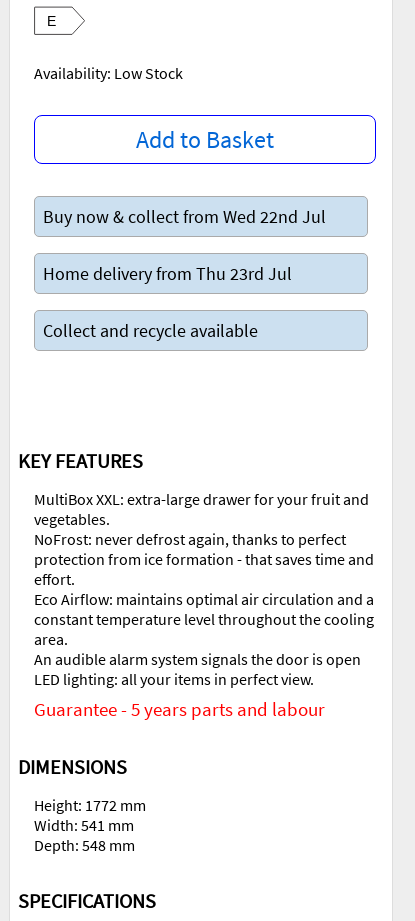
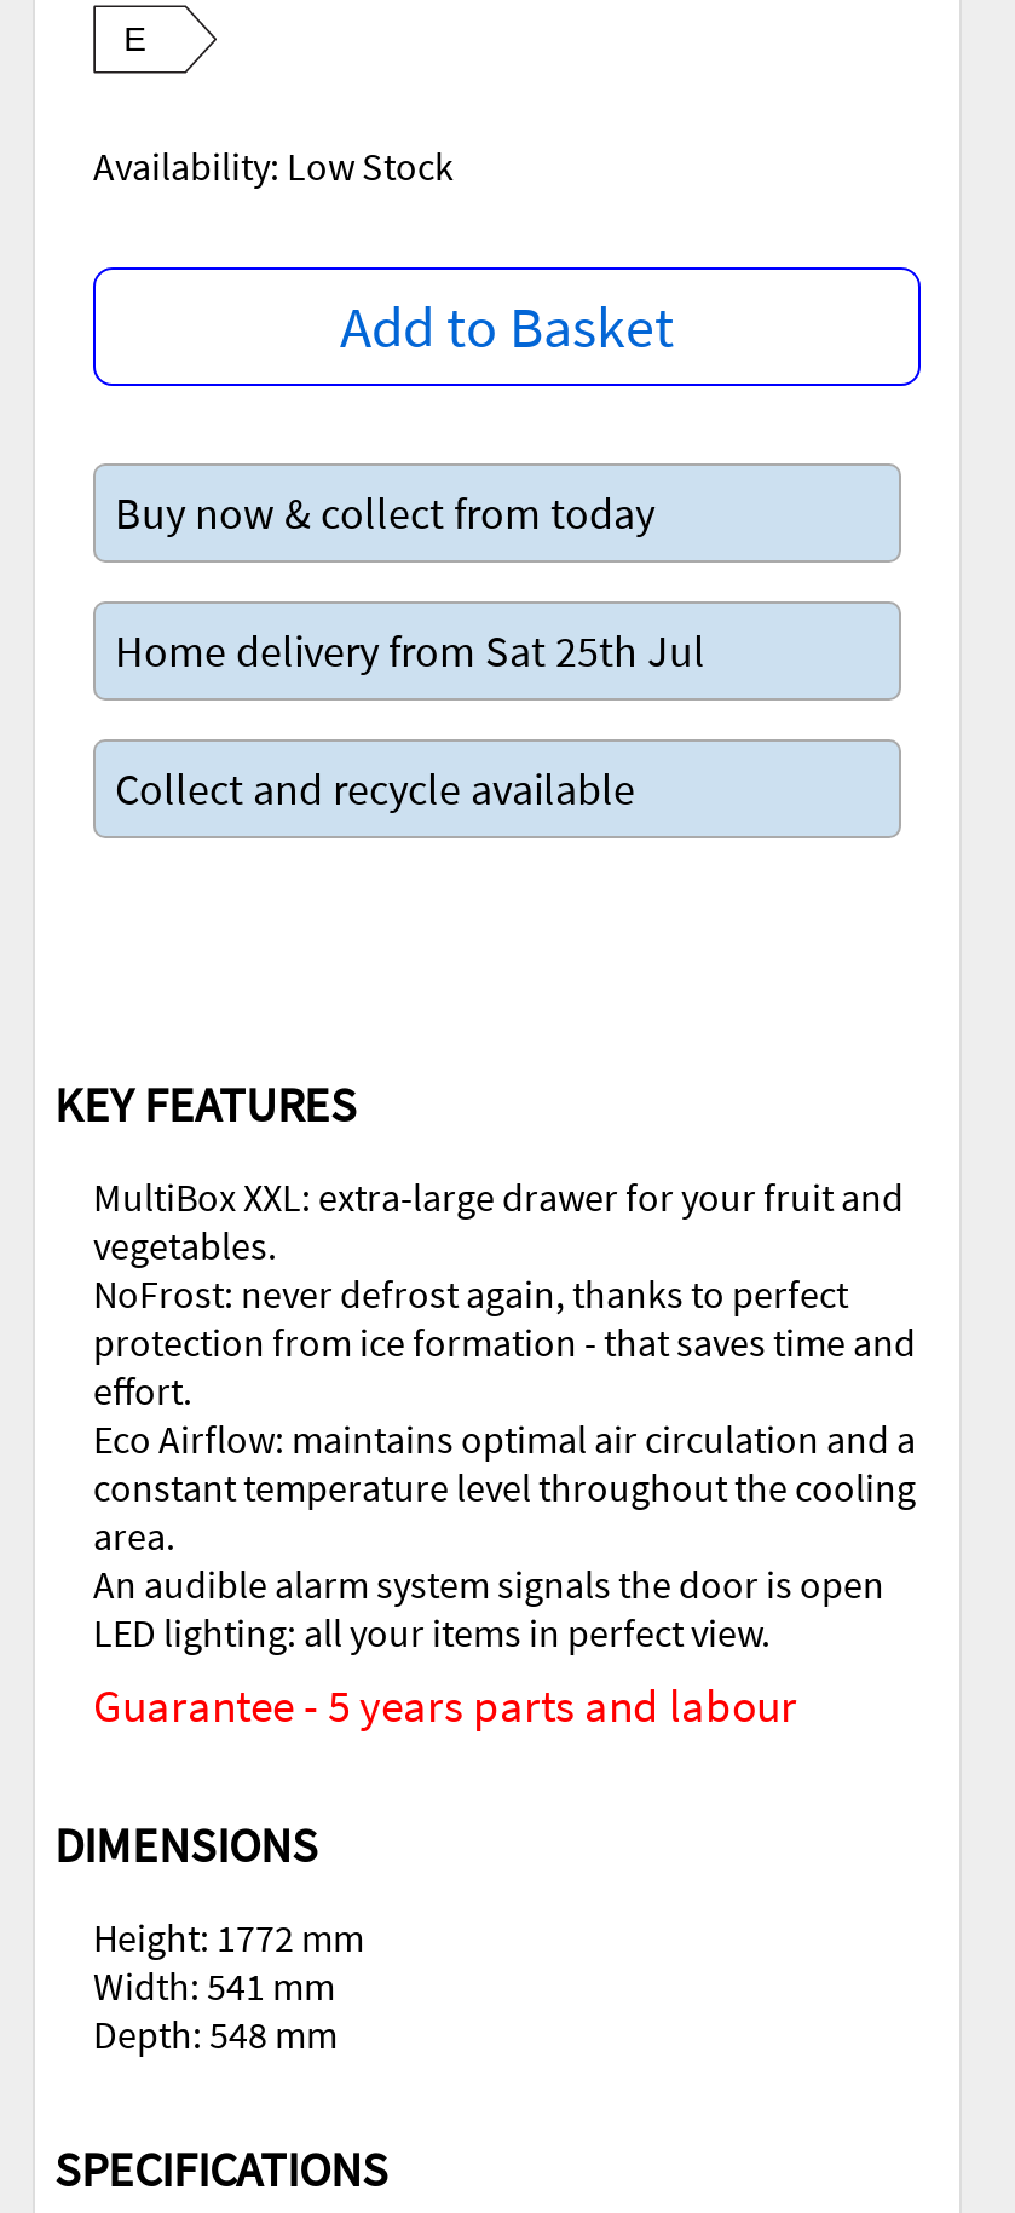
[43,205,326,228] Buy now & collect from Wed 22nd Jul -> [115,485,654,541] Buy now & collect from today
[43,262,292,285] Home delivery from Thu 23rd Jul -> [115,623,705,679] Home delivery from Sat 25th Jul

